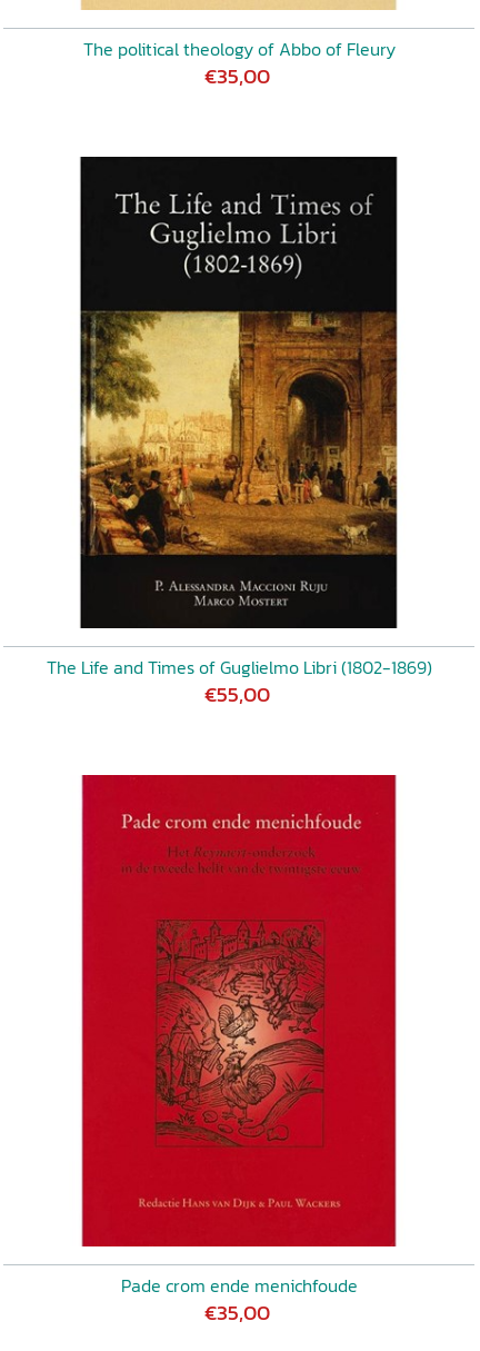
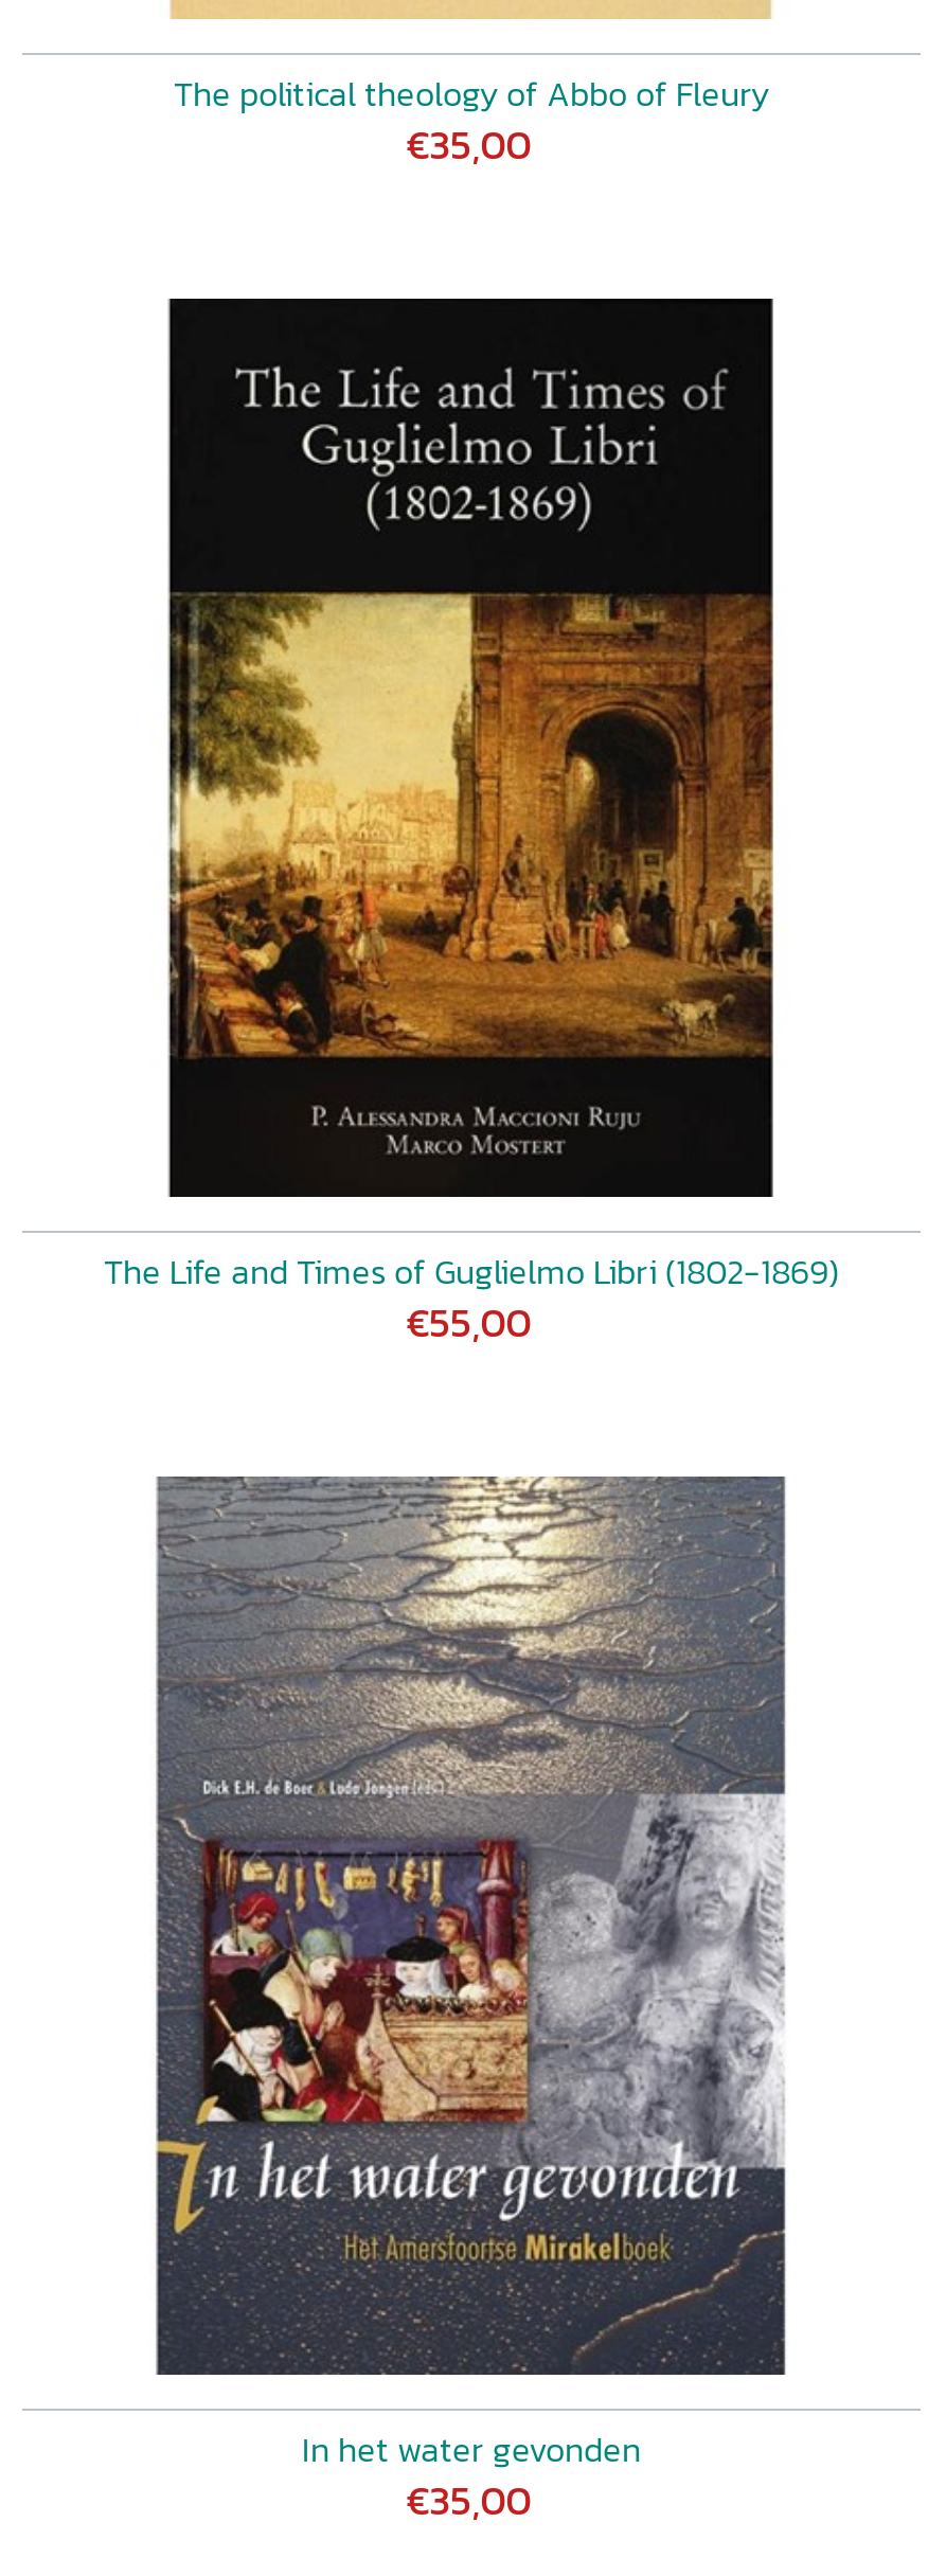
[73,774,403,1298] [image] | Pade crom ende menichfoude -> [154,1474,787,2474] [image] | In het water gevonden

